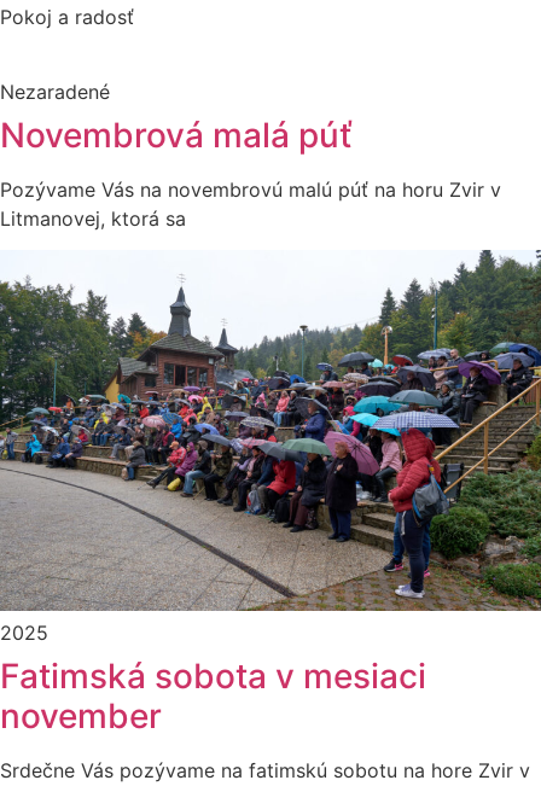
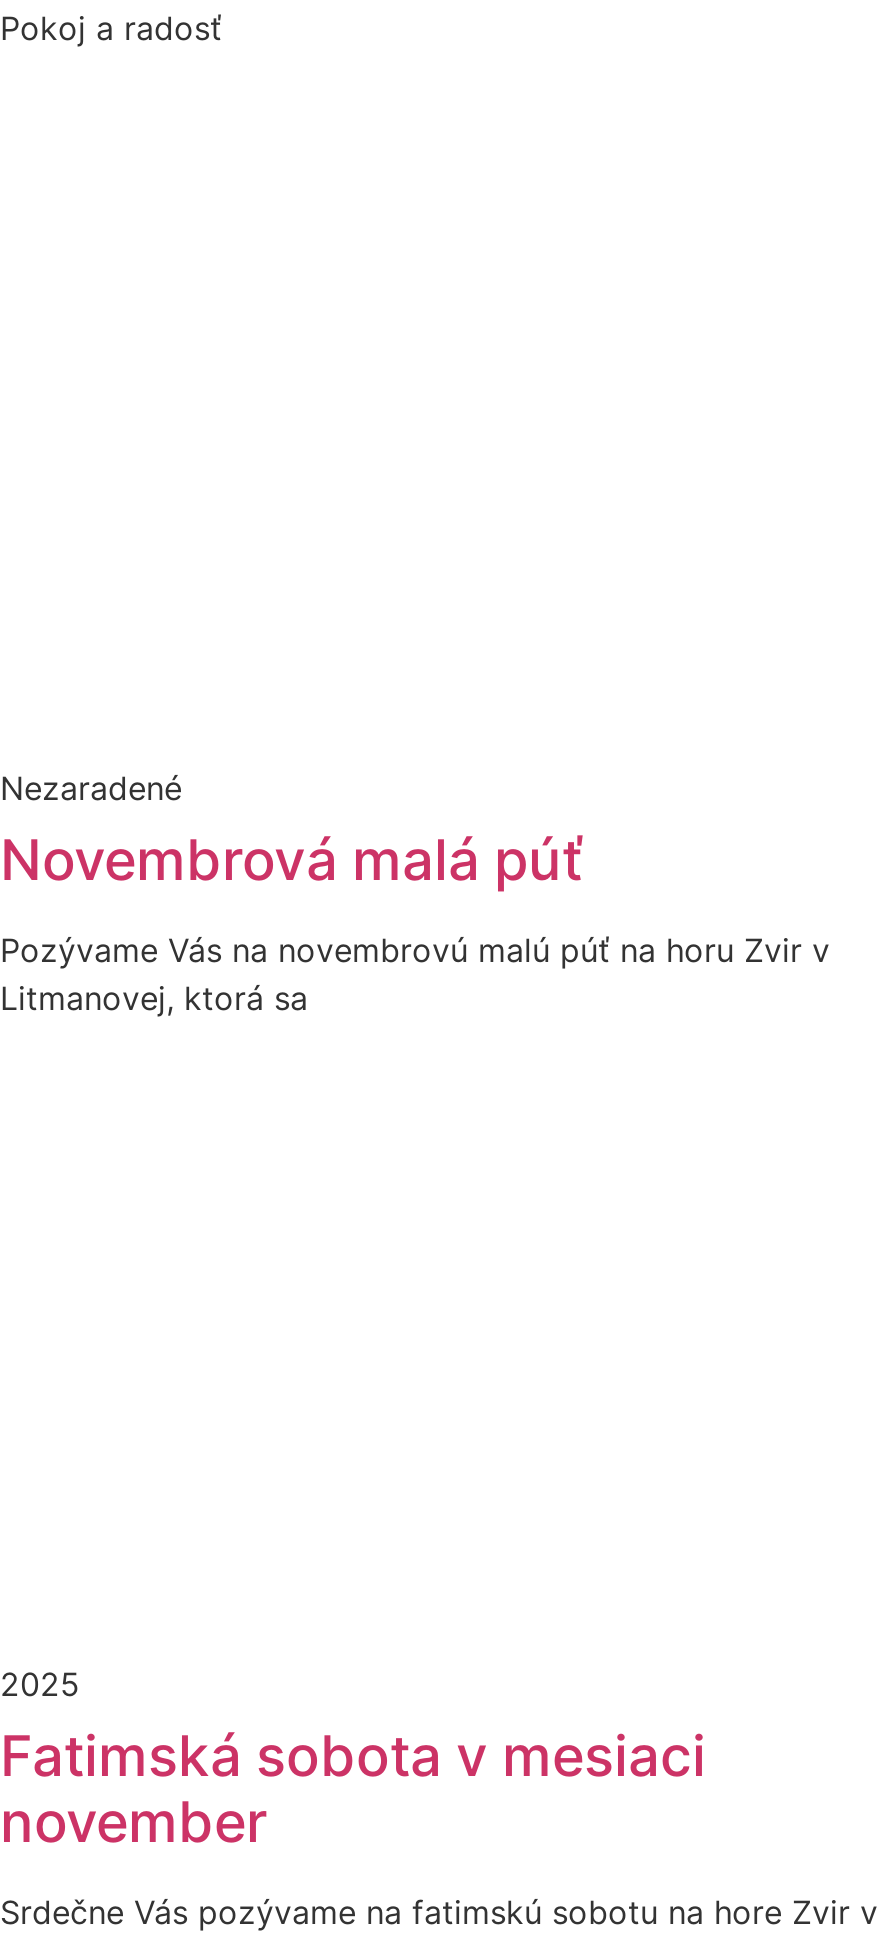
[4,249,537,612] [image] -> none

